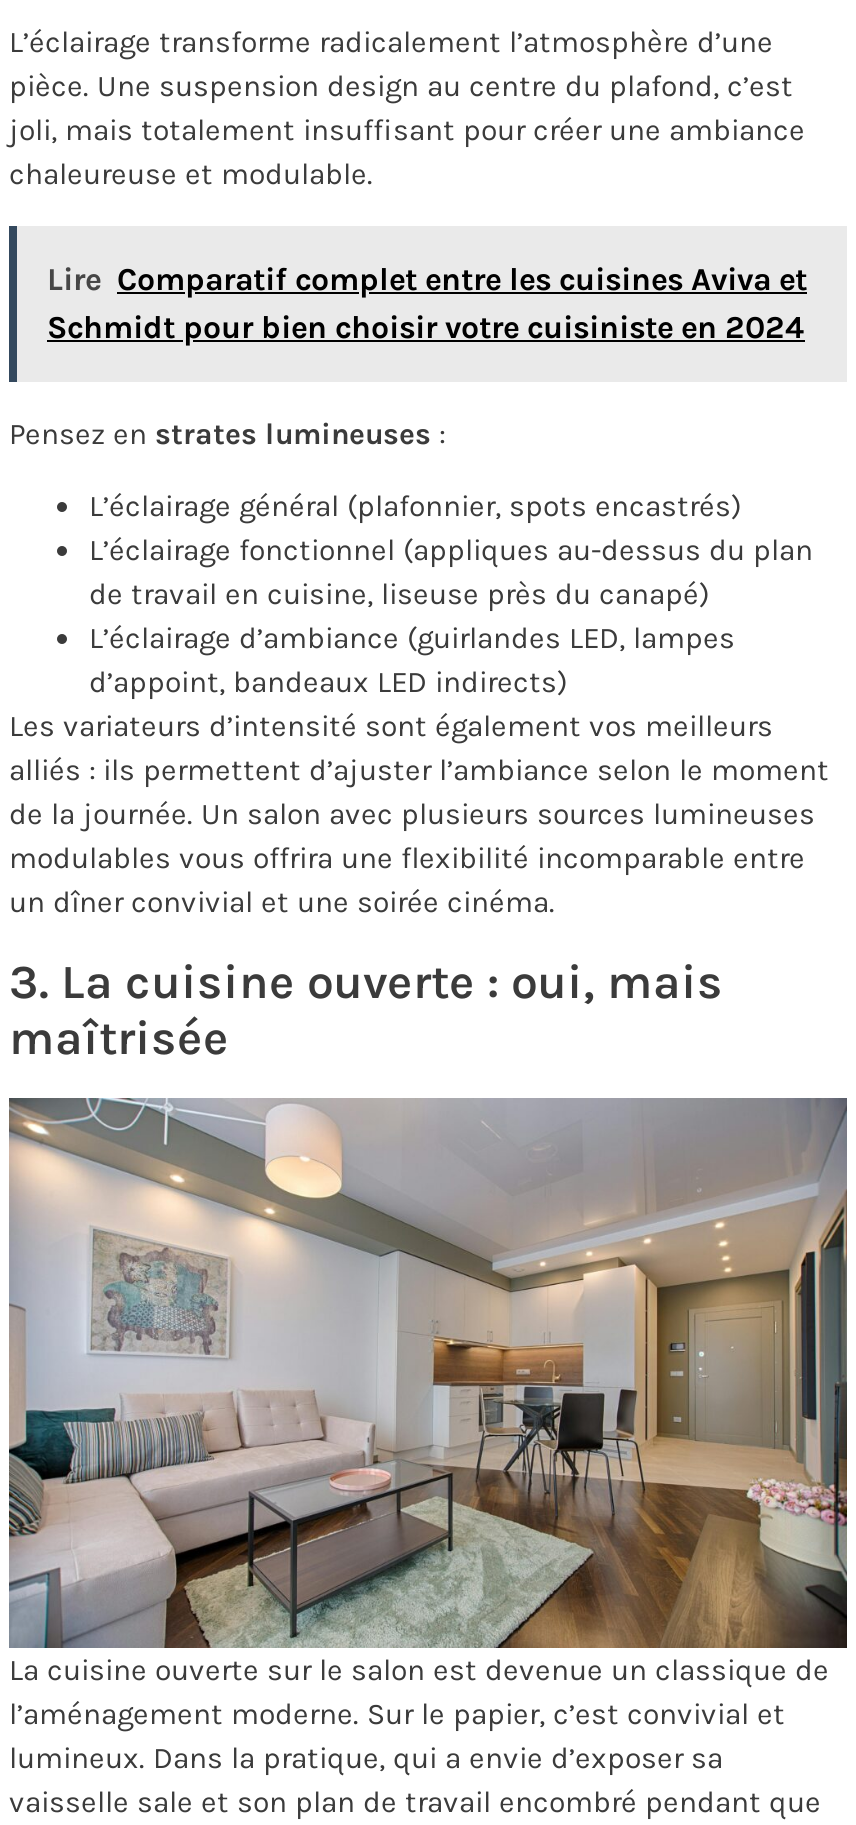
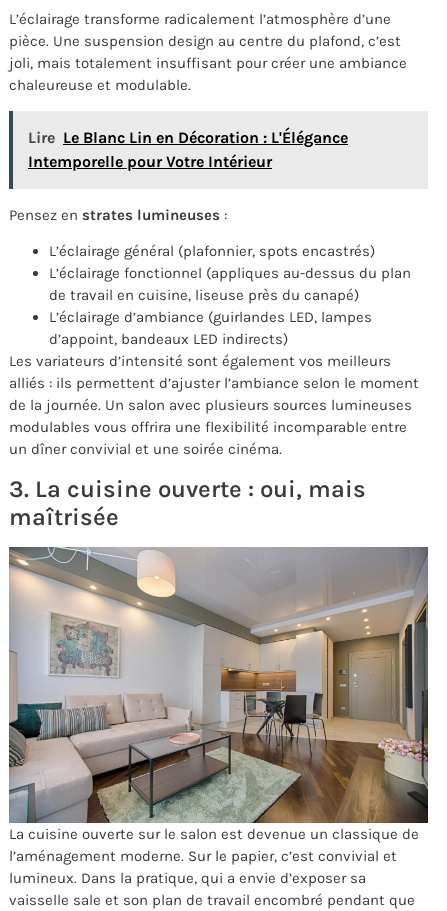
[47,260,807,346] Lire Comparatif complet entre les cuisines Aviva et | Schmidt pour bien choisir votre cuisiniste en 2024 -> [28,128,348,171] Lire Le Blanc Lin en Décoration : L'Élégance | Intemporelle pour Votre Intérieur

